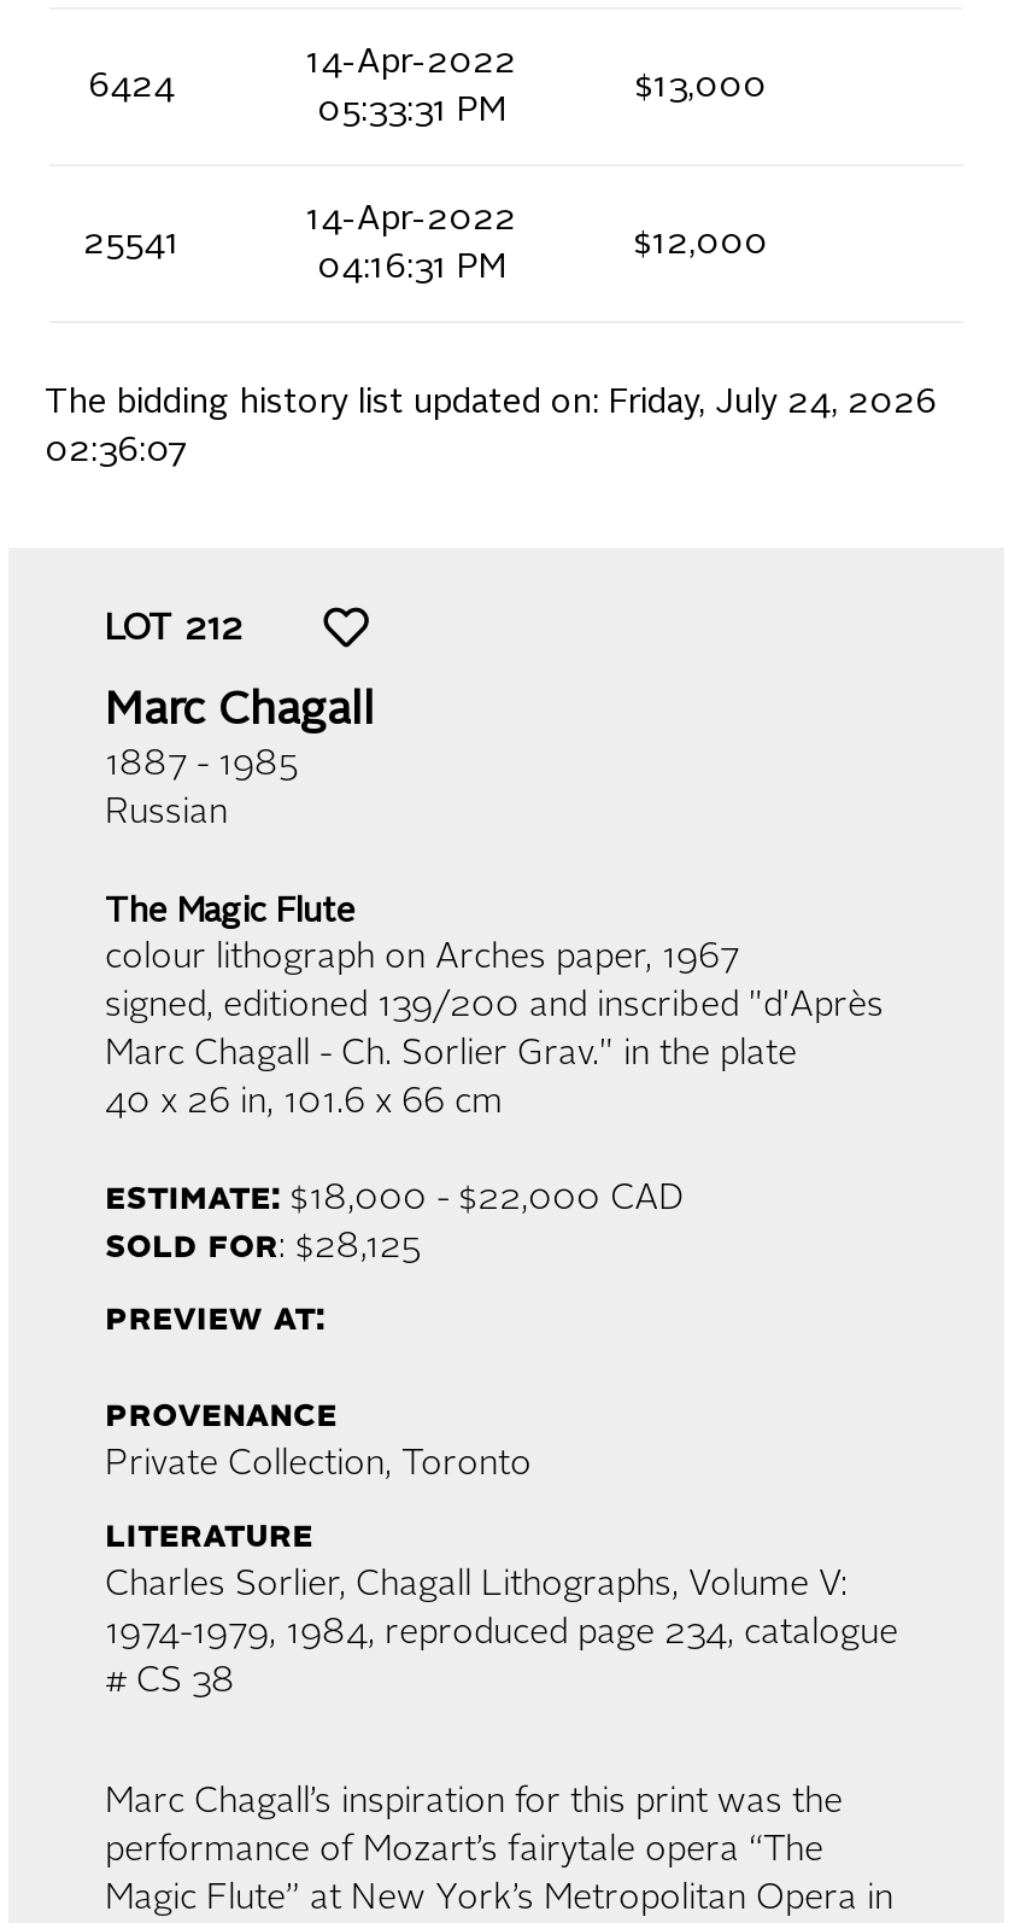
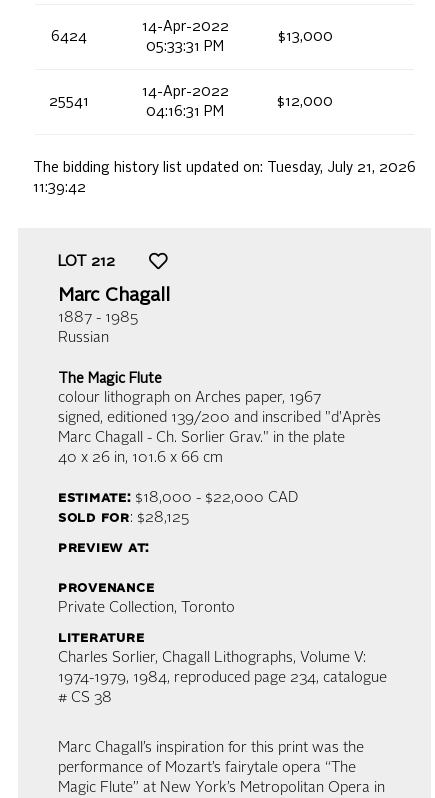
[45,386,937,419] The bidding history list updated on: Friday, July 24, 2026 -> [33,161,416,175] The bidding history list updated on: Tuesday, July 21, 2026
[45,434,189,468] 02:36:07 -> [33,181,86,195] 11:39:42

